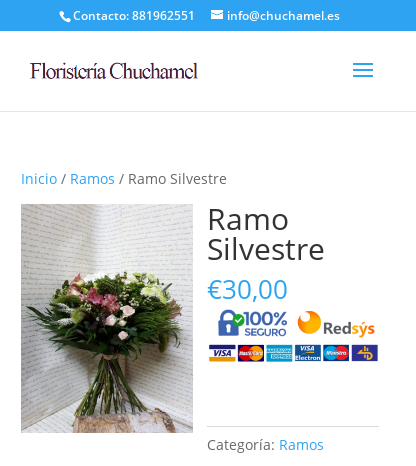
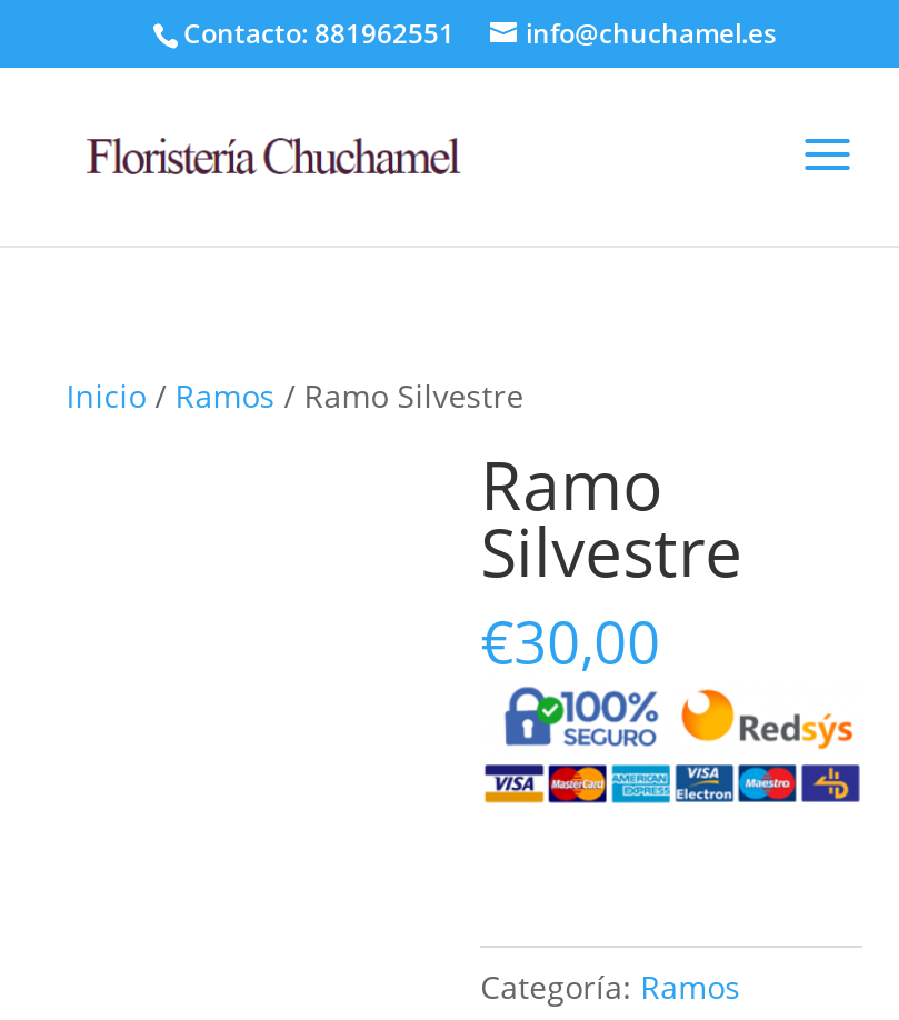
[20,204,193,434] [image] -> none

